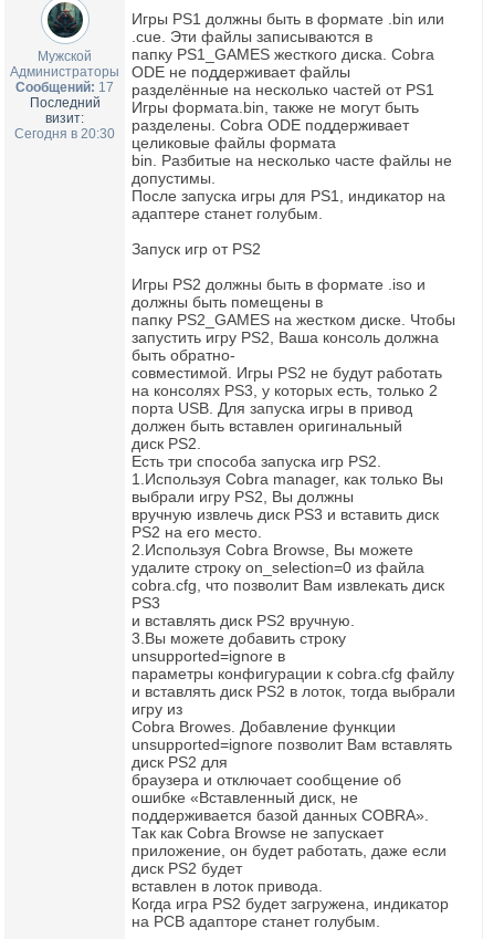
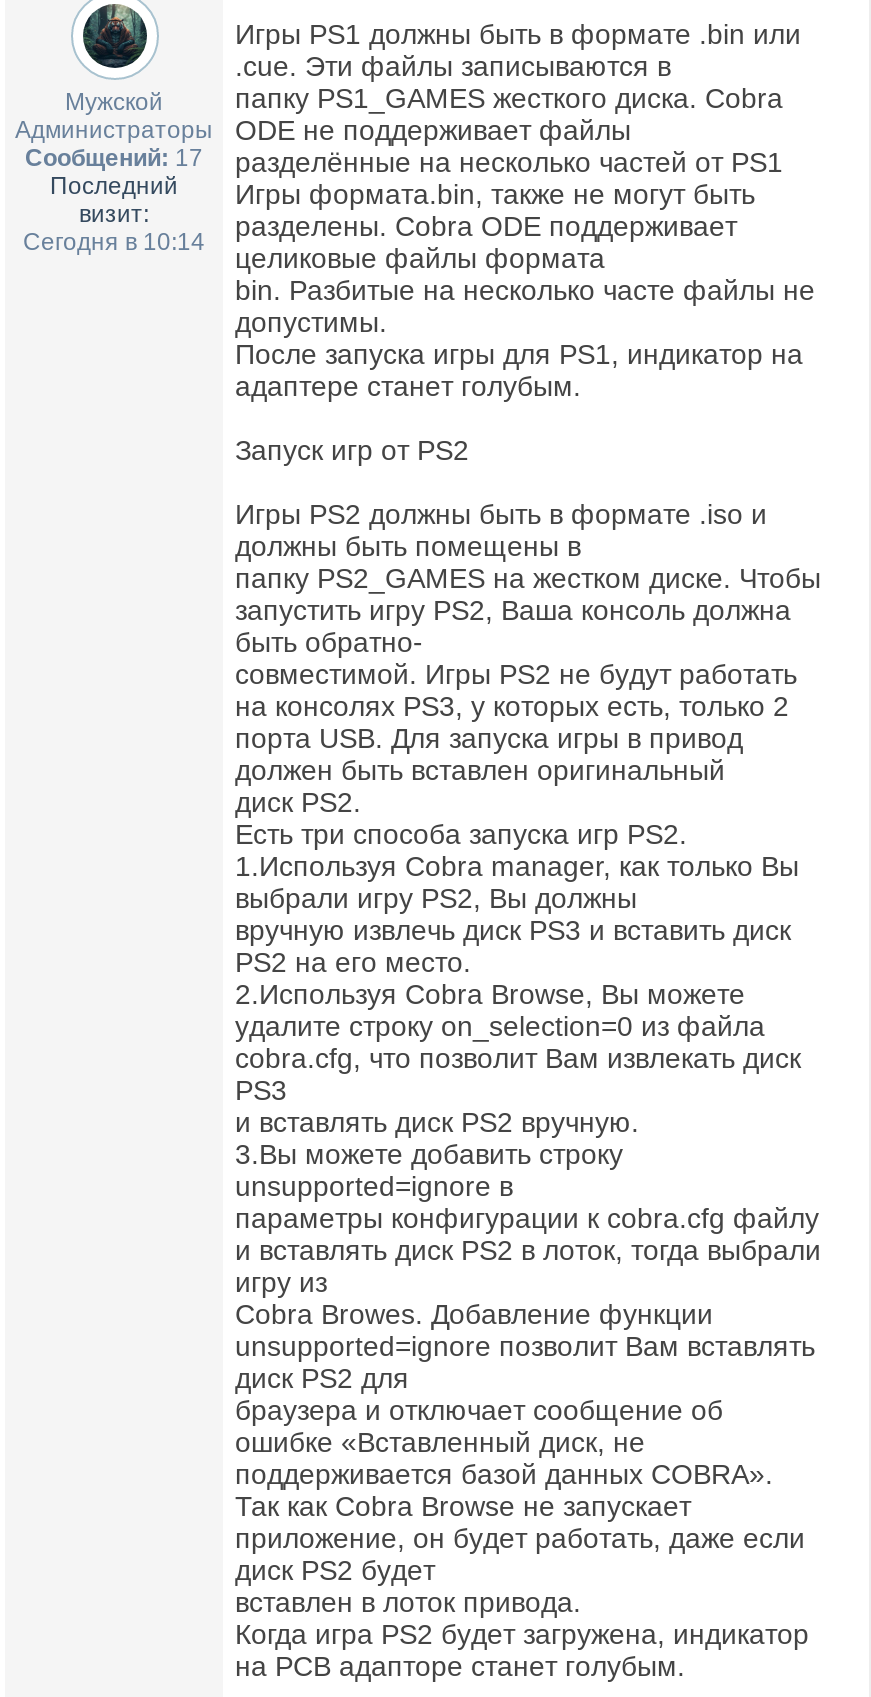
[14,116,409,152] Сегодня в 20:30 разделены. Cobra ODE поддерживает целиковые файлы формата -> [23,210,737,274] Сегодня в 10:14 разделены. Cobra ODE поддерживает целиковые файлы формата

